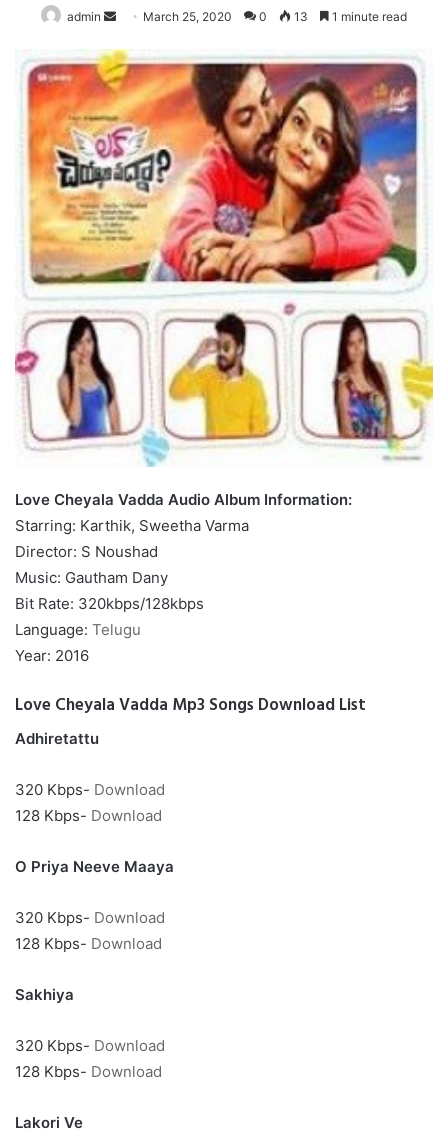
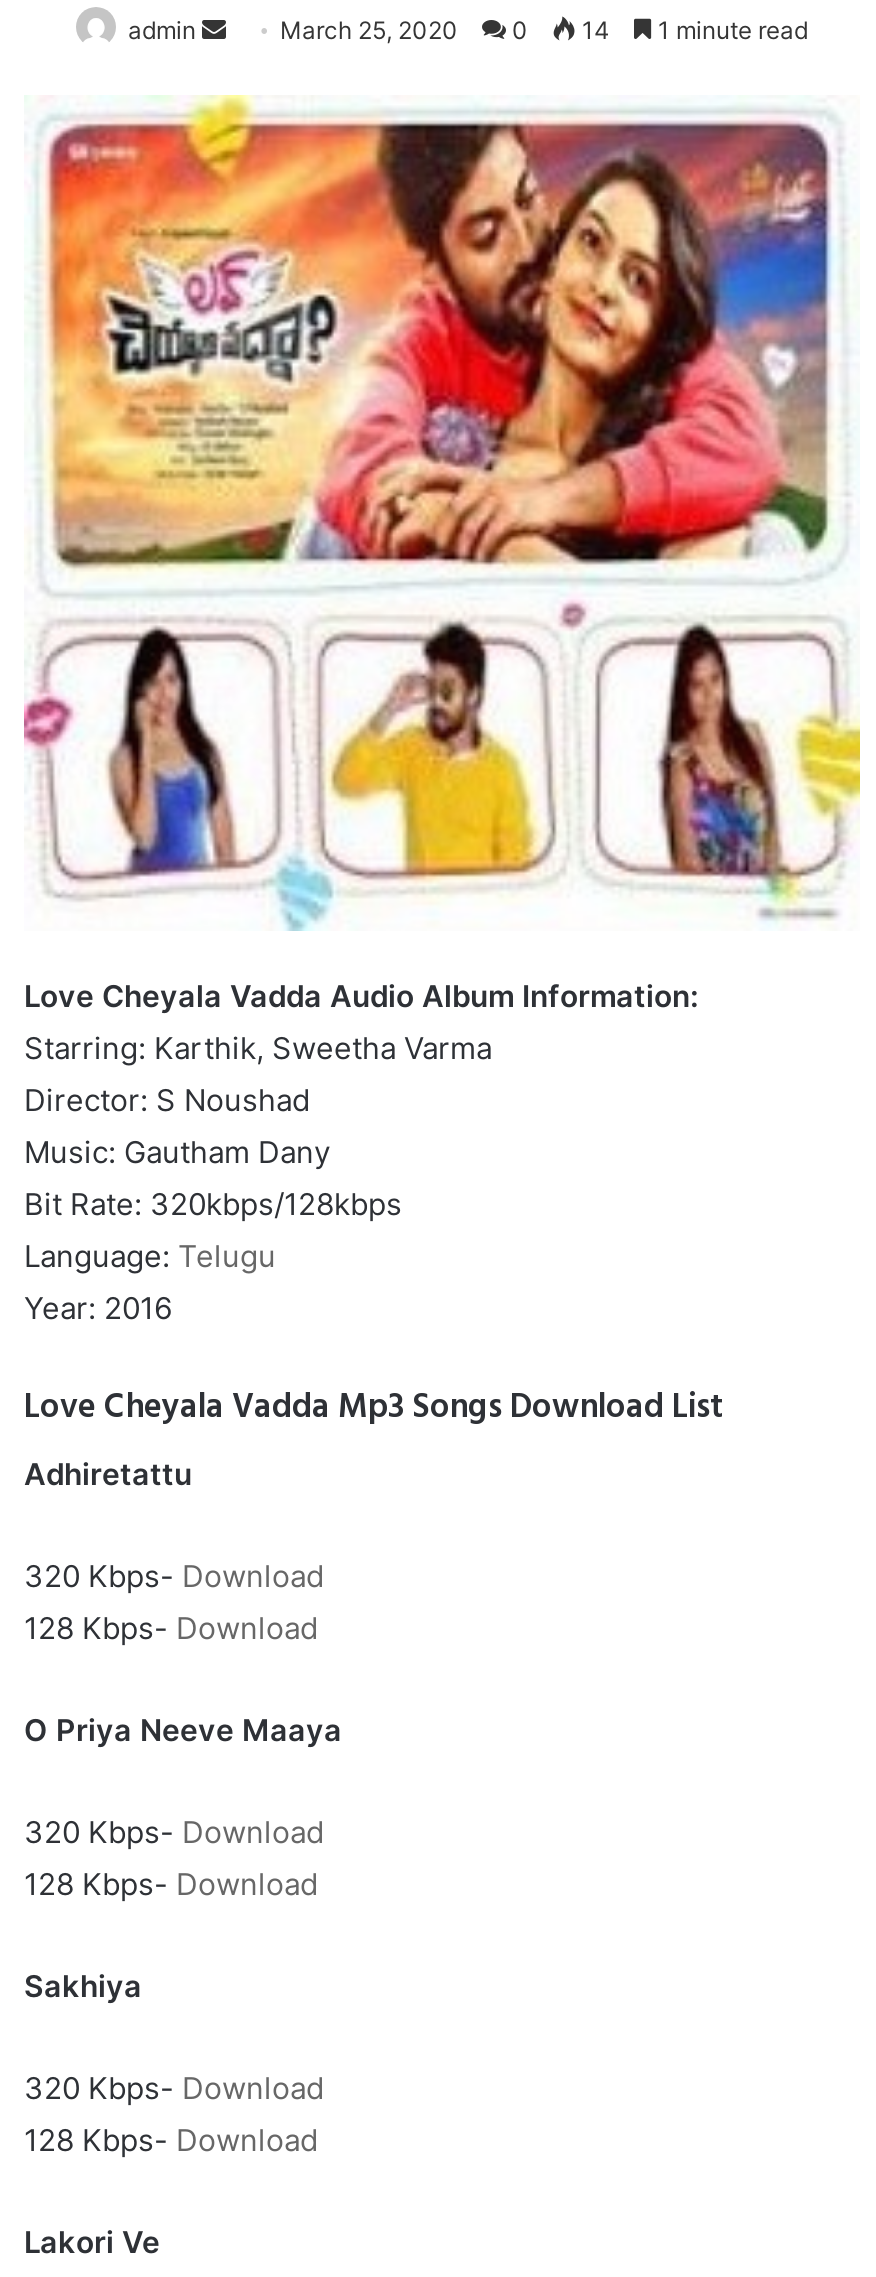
[291,9,308,24] 13 -> [576,15,610,45] 14

